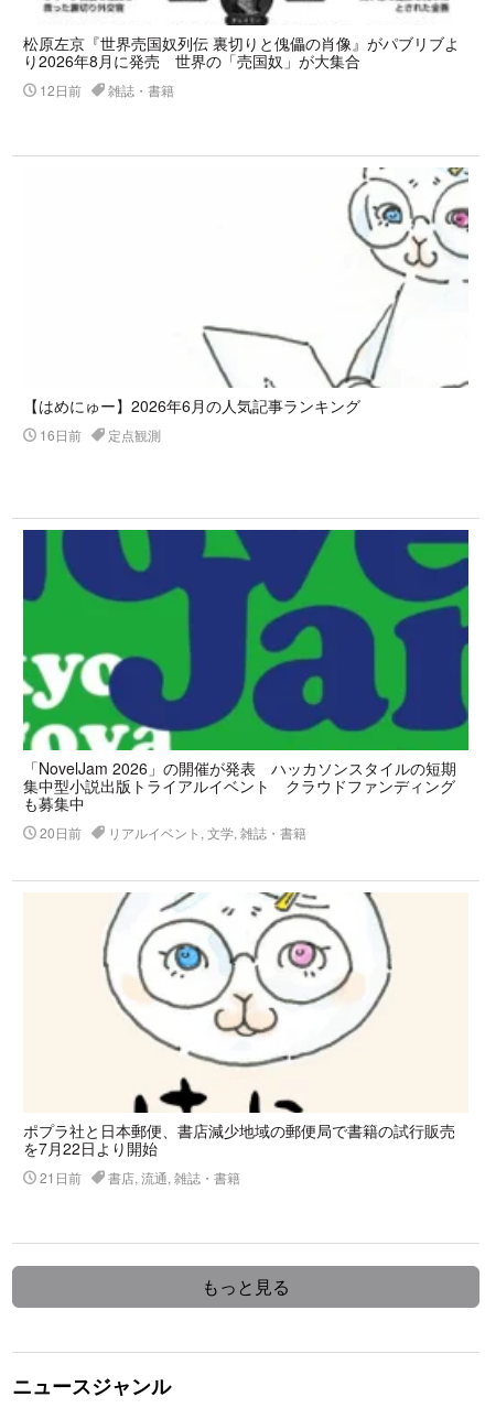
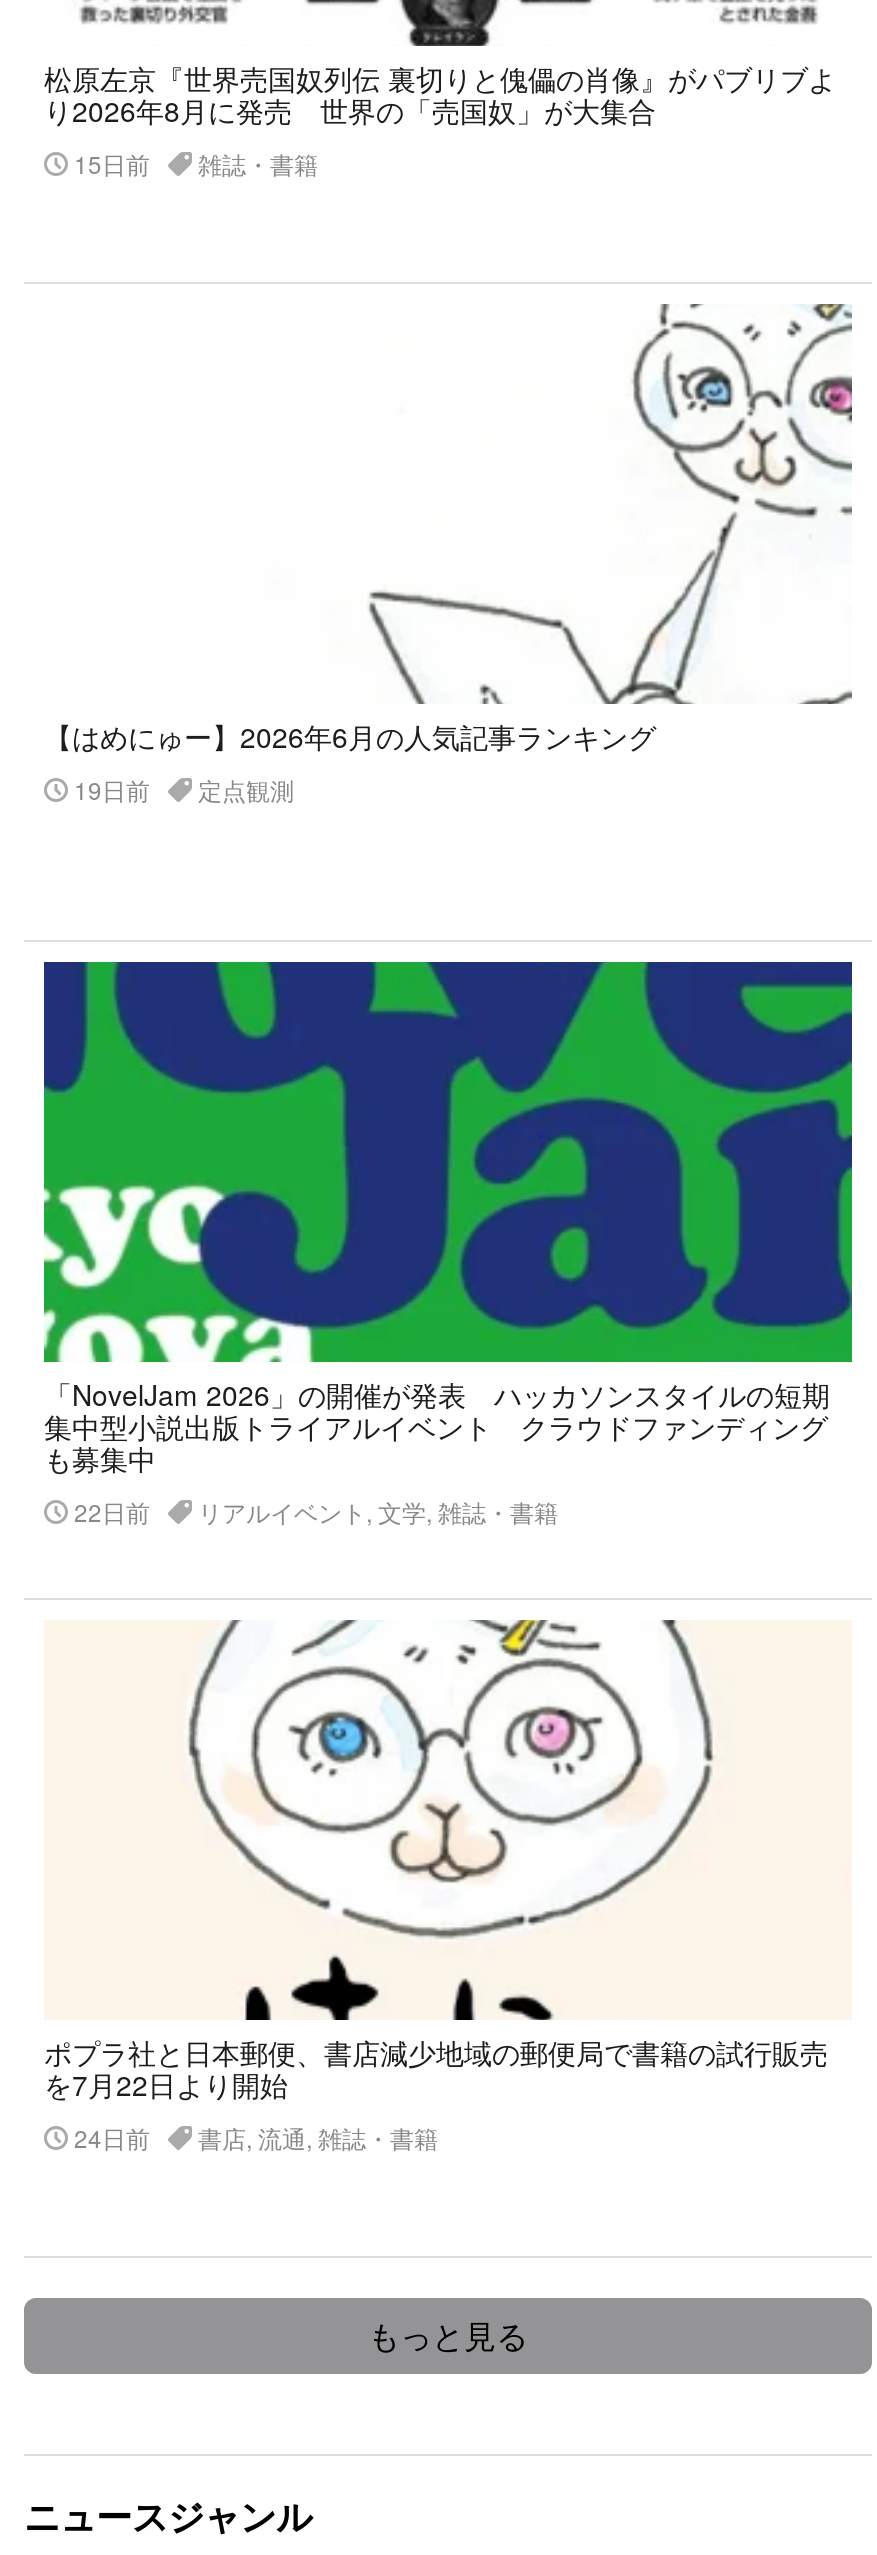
[36,81,174,99] 12日前 雑誌・書籍 -> [68,146,318,180] 15日前 雑誌・書籍
[36,425,161,444] 16日前 定点観測 -> [68,772,294,806] 19日前 定点観測
[36,823,306,842] 20日前 リアルイベント, 文学, 雑誌・書籍 -> [68,1494,558,1528] 22日前 リアルイベント, 文学, 雑誌・書籍
[36,1168,240,1187] 21日前 書店, 流通, 雑誌・書籍 -> [68,2120,438,2154] 24日前 書店, 流通, 雑誌・書籍

